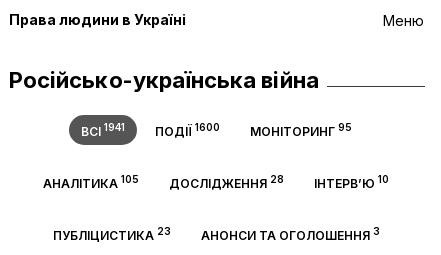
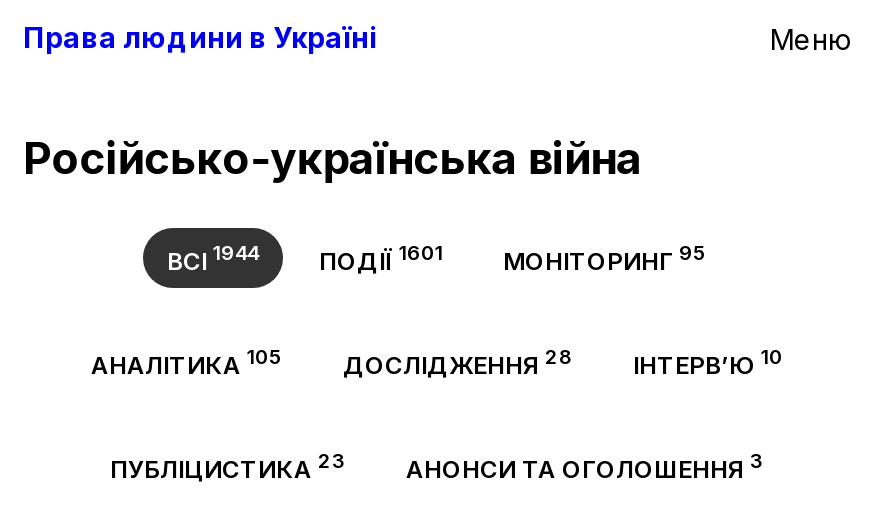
[80,121,124,139] ВСІ 1941 -> [167,240,259,276] ВСІ 1944
[154,121,219,139] ПОДІЇ 1600 -> [319,240,443,276] ПОДІЇ 1601

